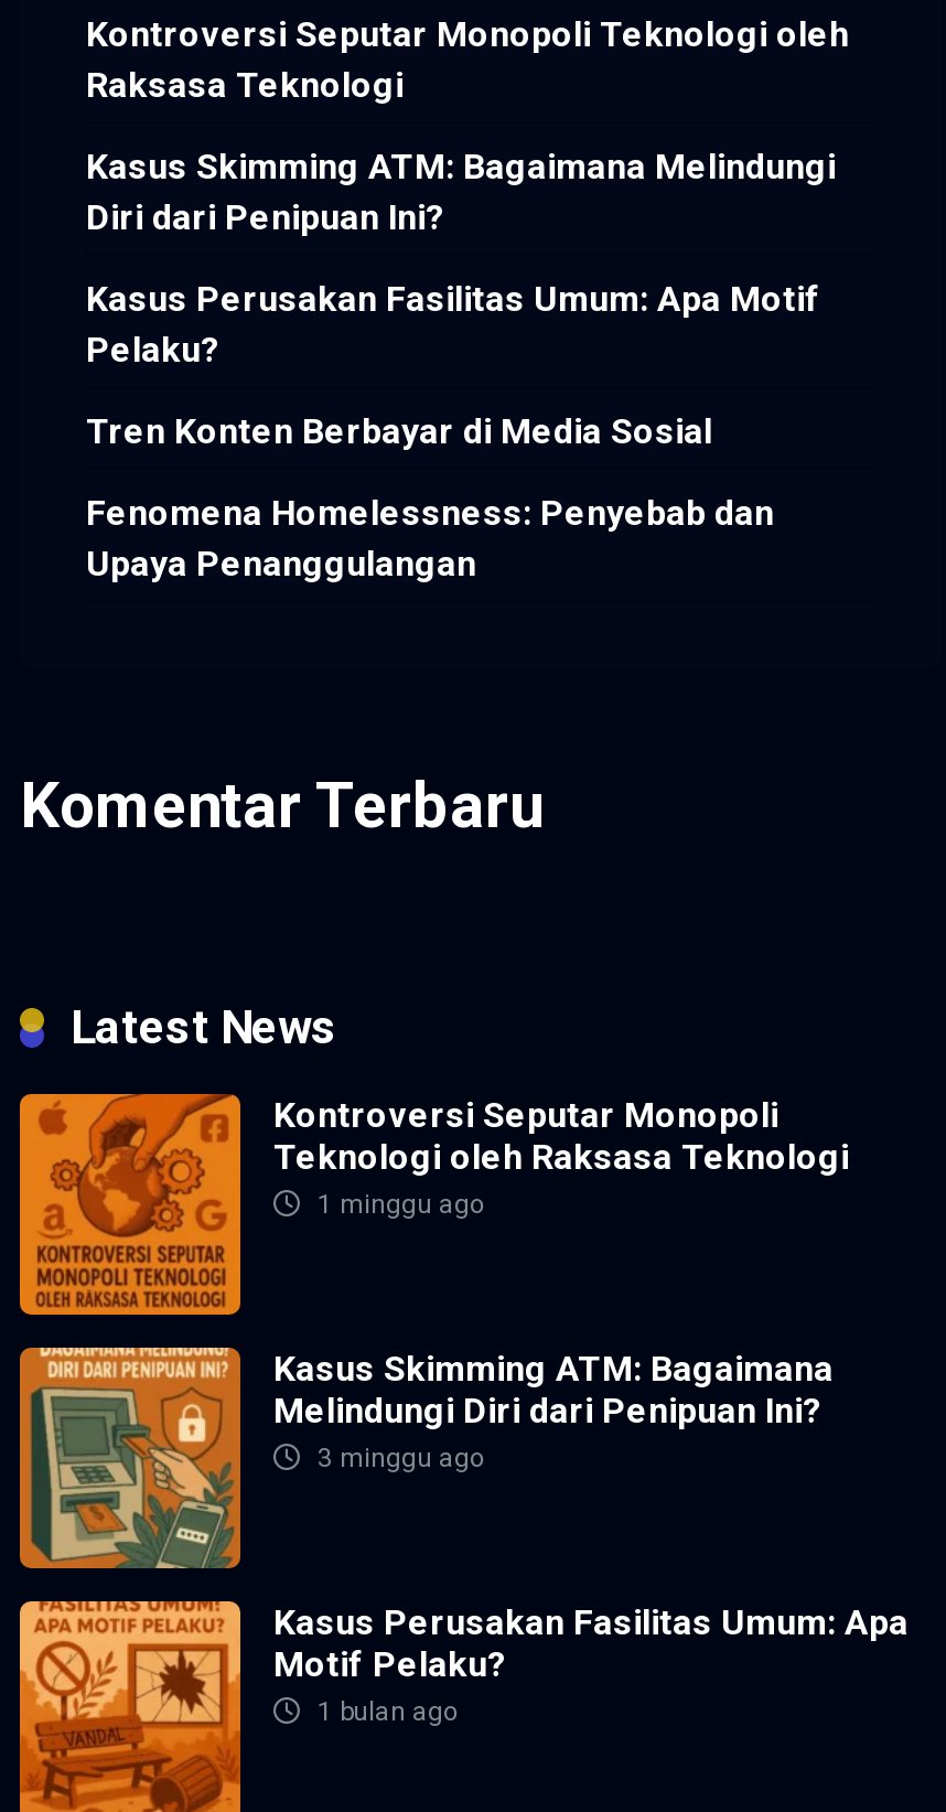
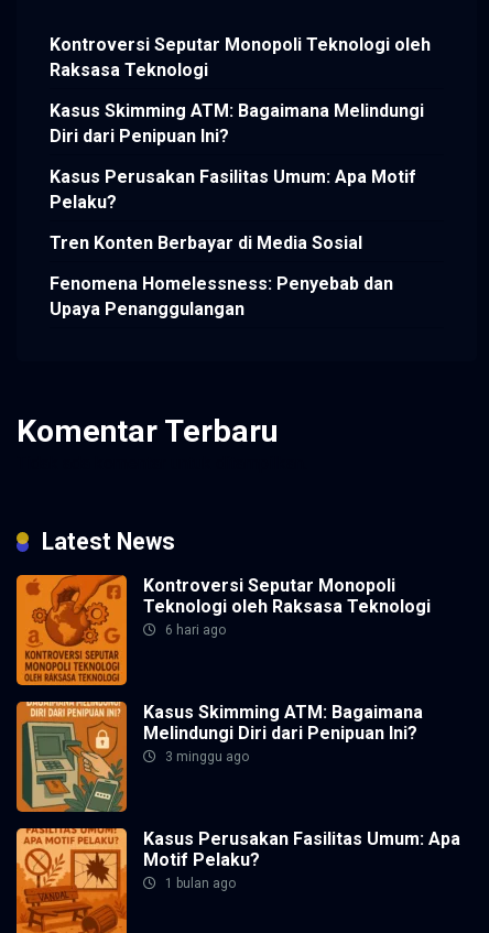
[311,1189,485,1220] 1 minggu ago -> [162,622,226,637] 6 hari ago

